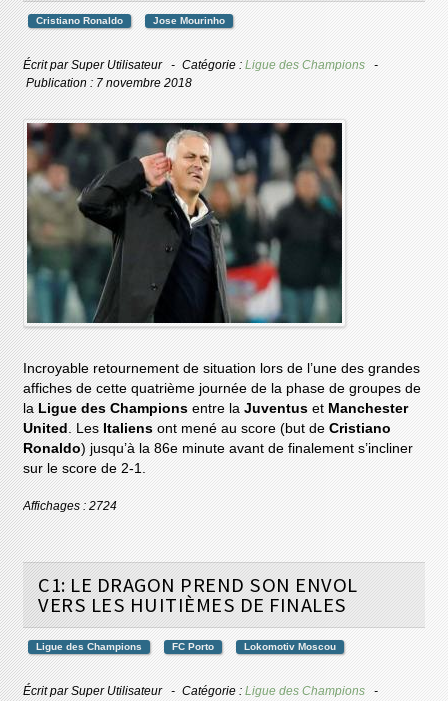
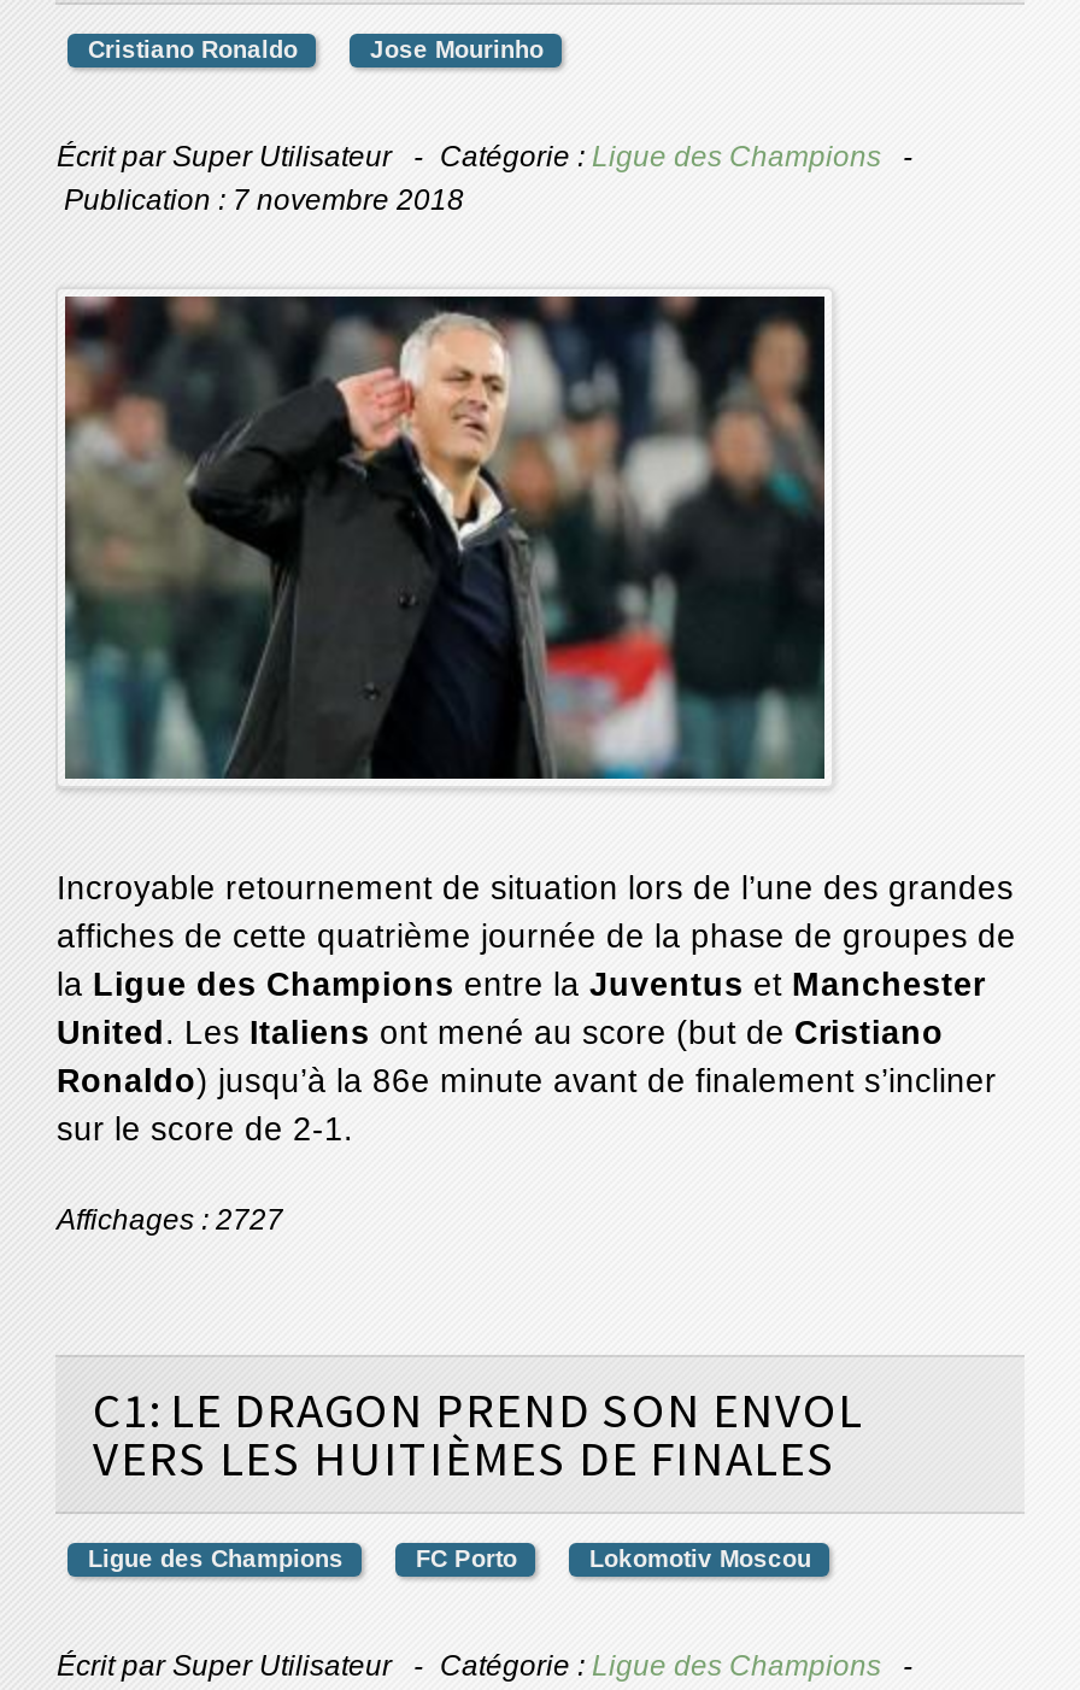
[23,499,117,513] Affichages : 2724 -> [56,1203,283,1237] Affichages : 2727

